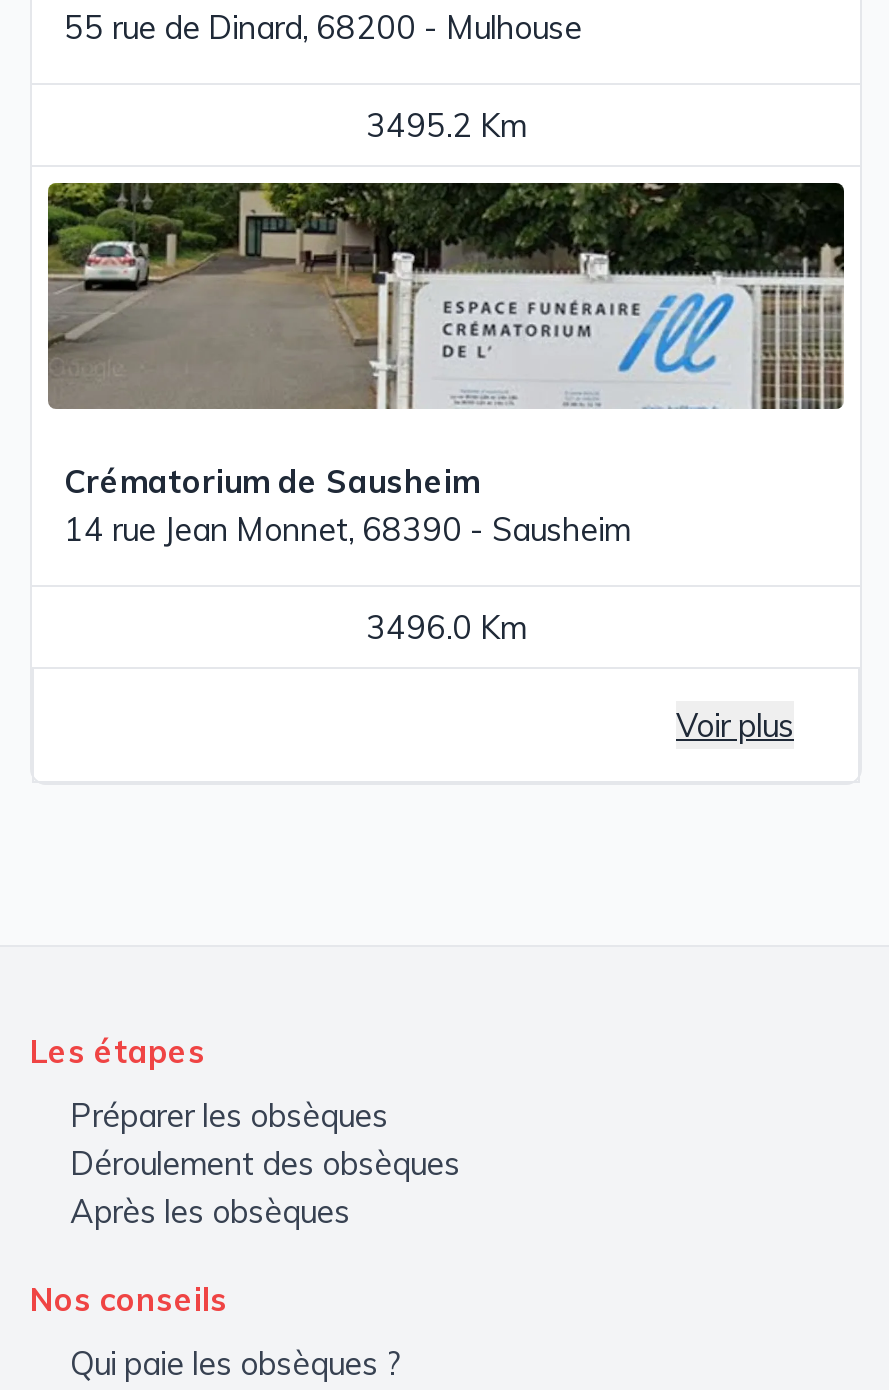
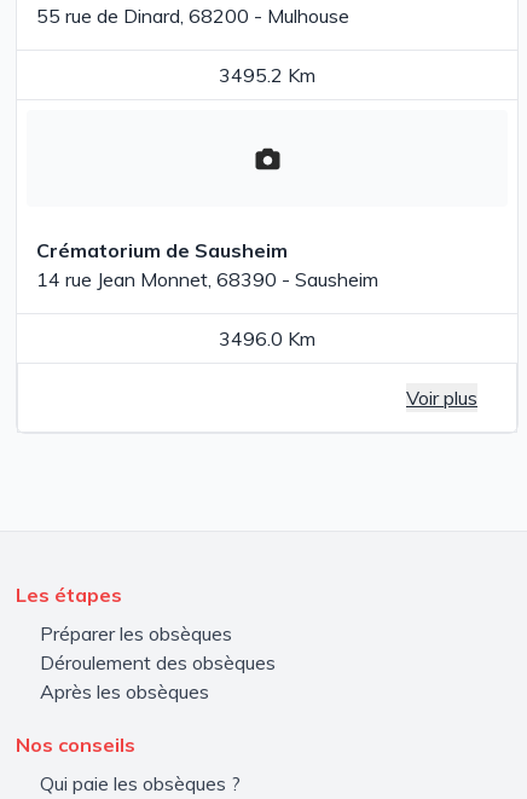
[46,180,846,412] [image] -> none

